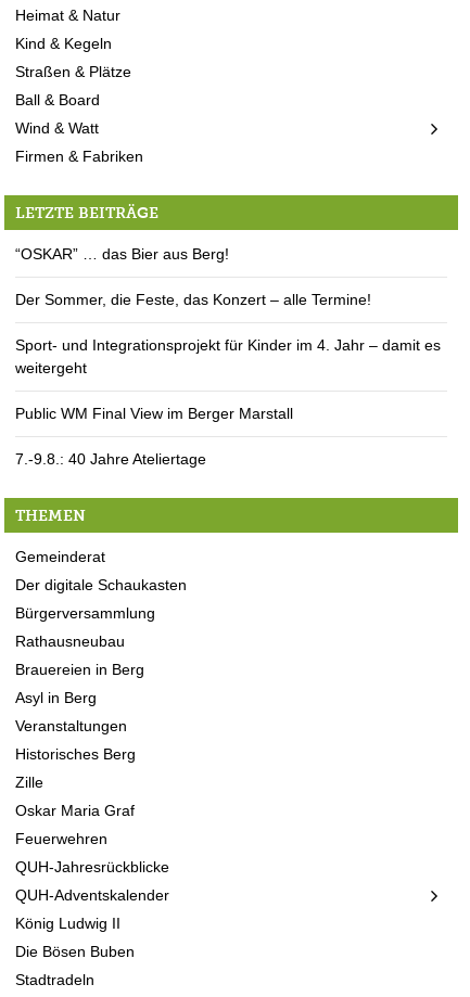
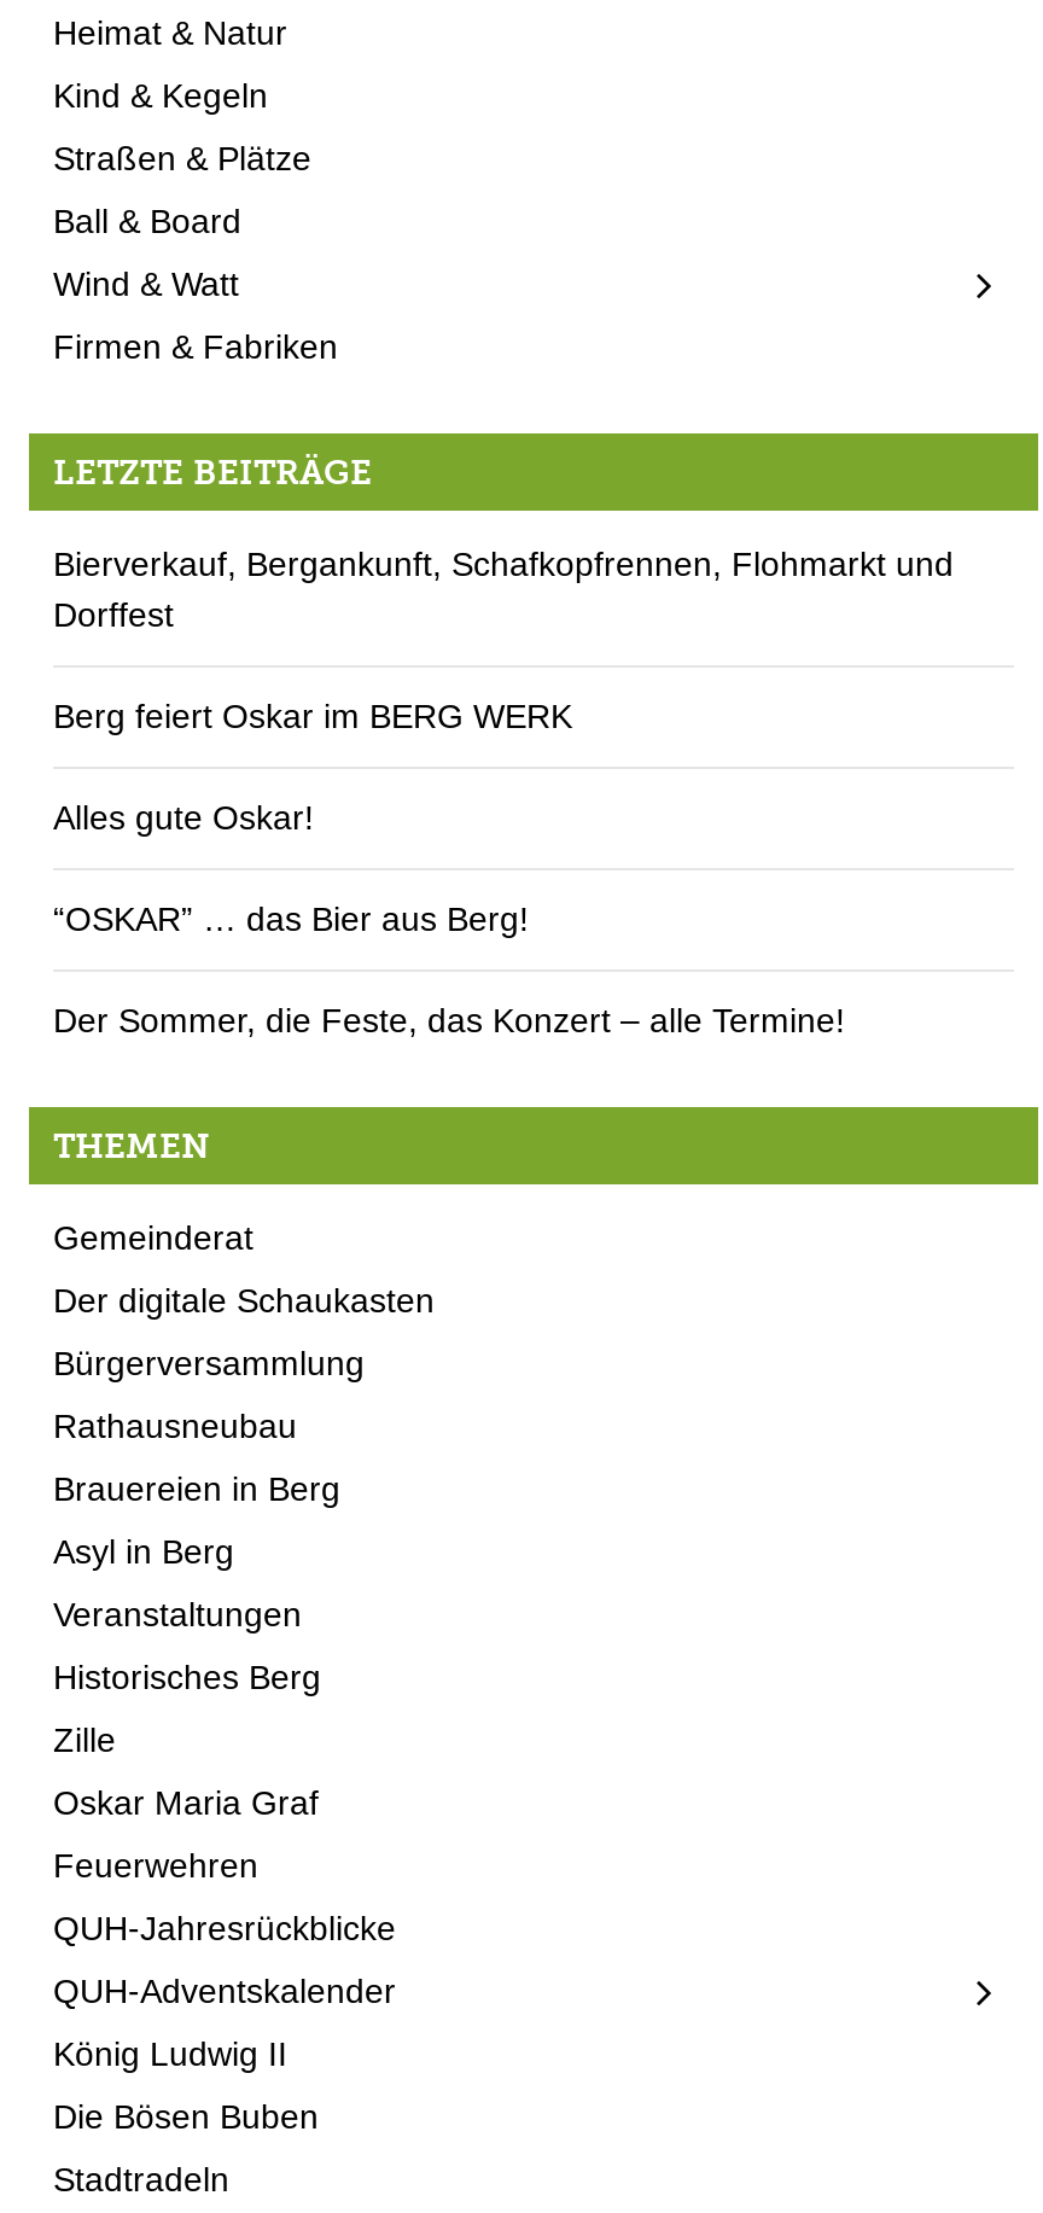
none -> [53,545,954,837] Bierverkauf, Bergankunft, Schafkopfrennen, Flohmarkt und | Dorffest | Berg feiert Oskar im BERG WERK | Alles gute Oskar!
moved [15,246,371,308] -> [53,900,845,1040]: “OSKAR” … das Bier aus Berg! | Der Sommer, die Feste, das Konzert – alle Termine!
[15,337,441,468] Sport- und Integrationsprojekt für Kinder im 4. Jahr – damit es | weitergeht | Public WM Final View im Berger Marstall | 7.-9.8.: 40 Jahre Ateliertage -> none

